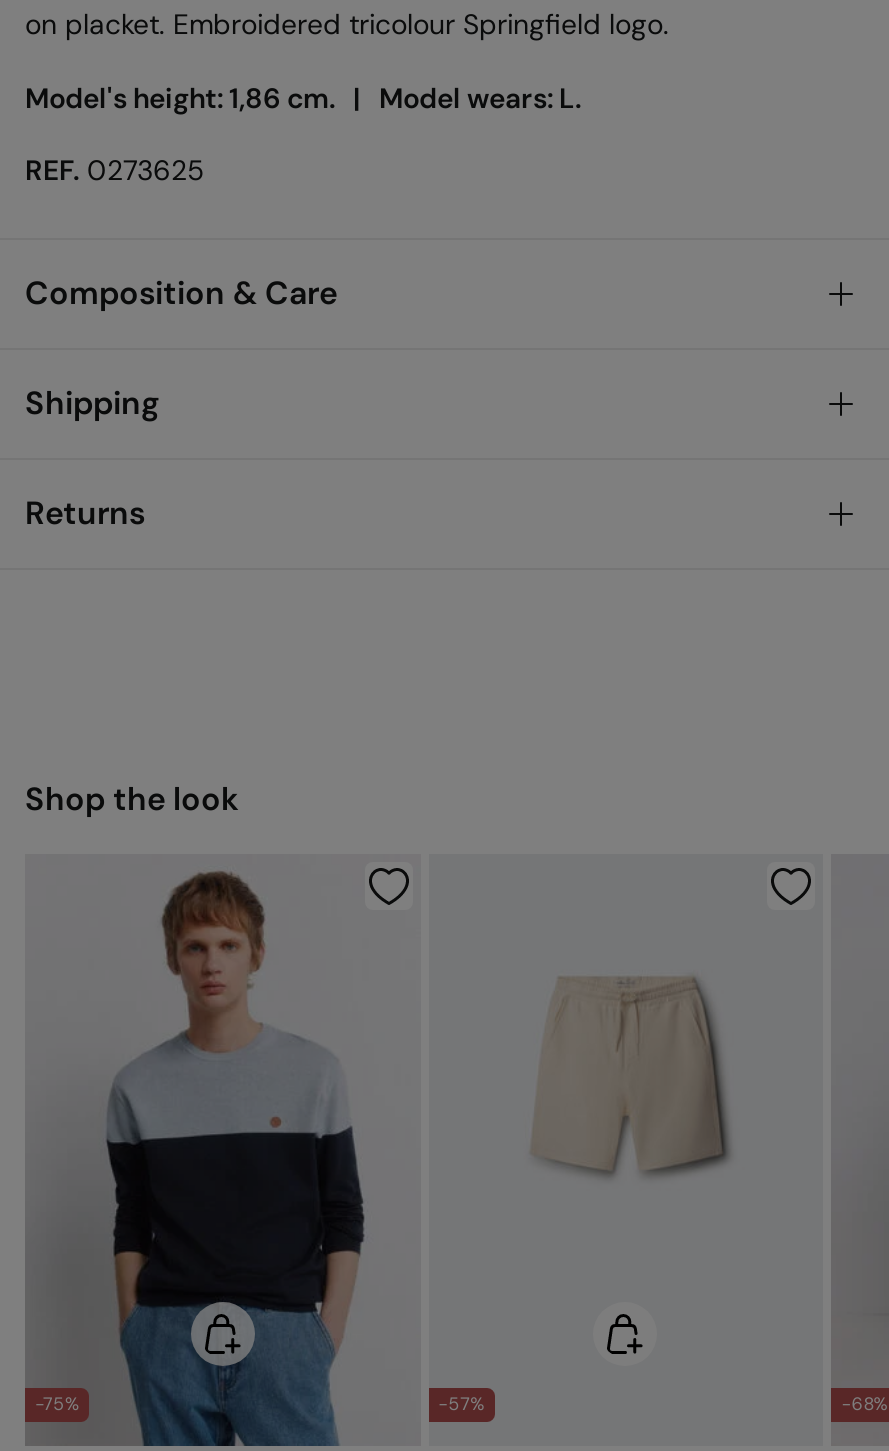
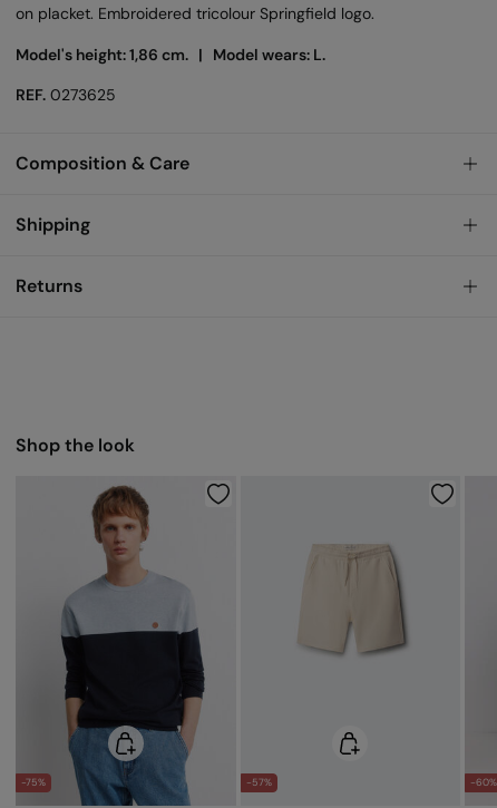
[841,1392,887,1416] -68% -> [470,776,497,789] -60%

